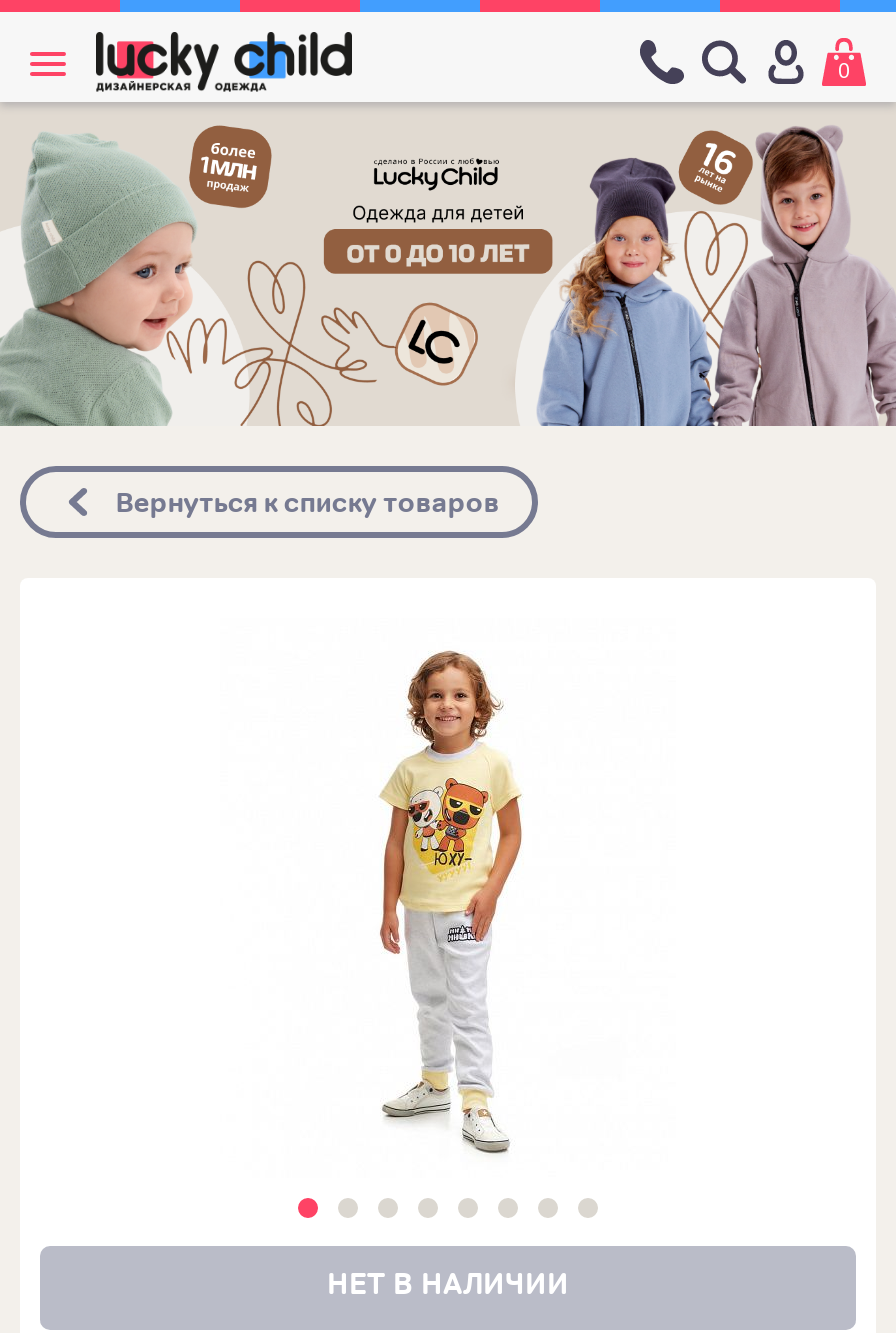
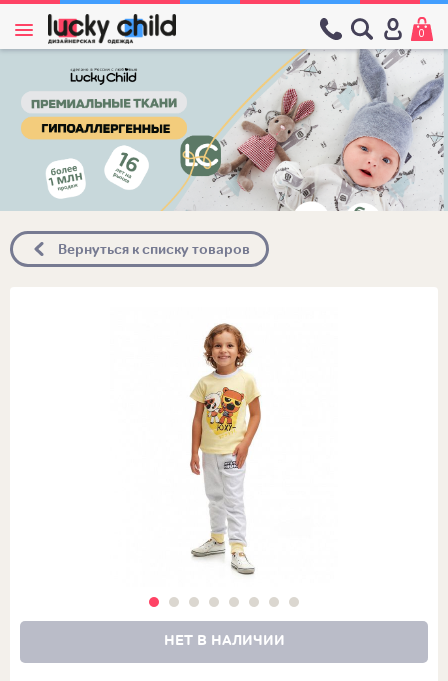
[6,104,890,428] [image] -> [3,49,445,211] [image]

